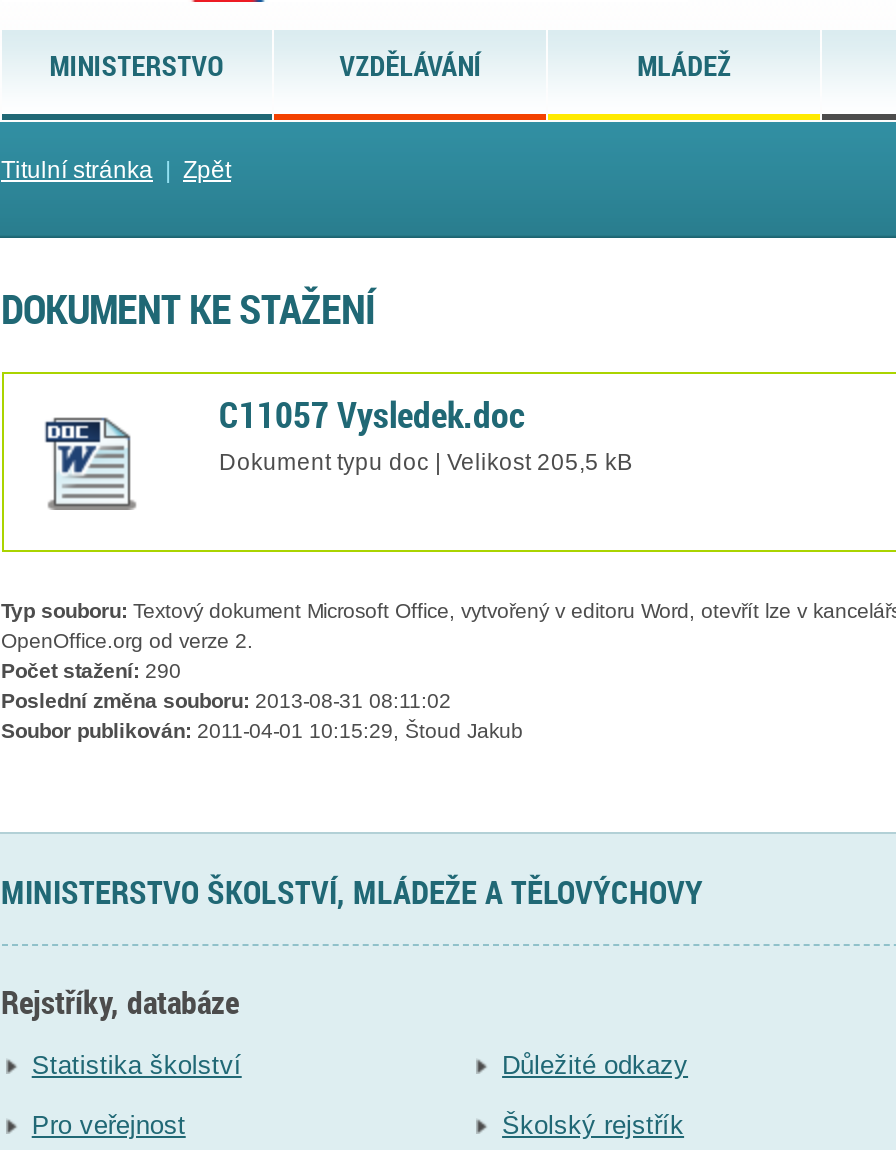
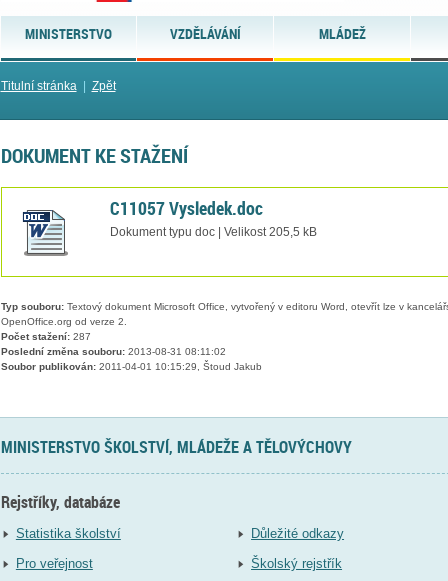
[1,661,181,683] Počet stažení: 290 -> [0,331,90,342] Počet stažení: 287

